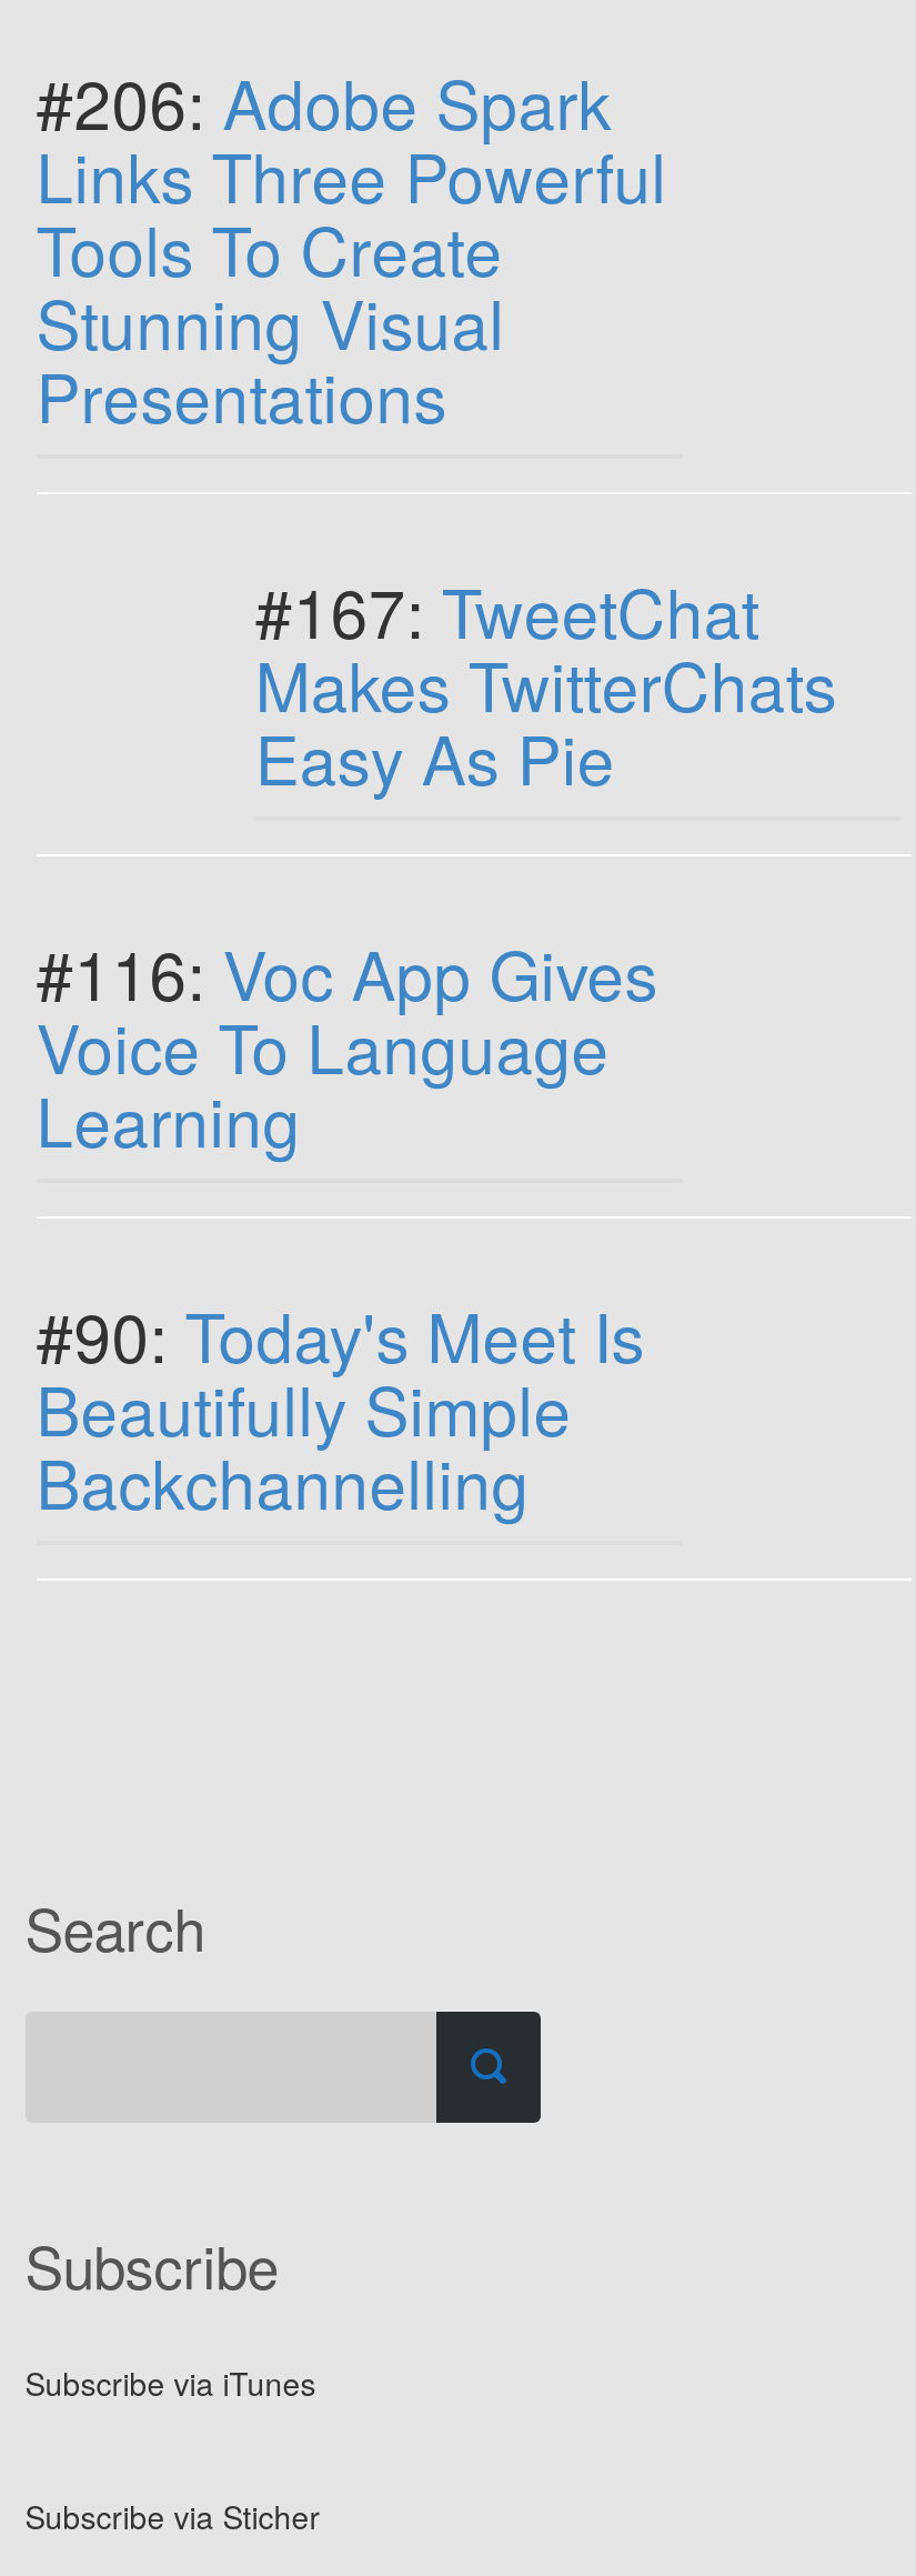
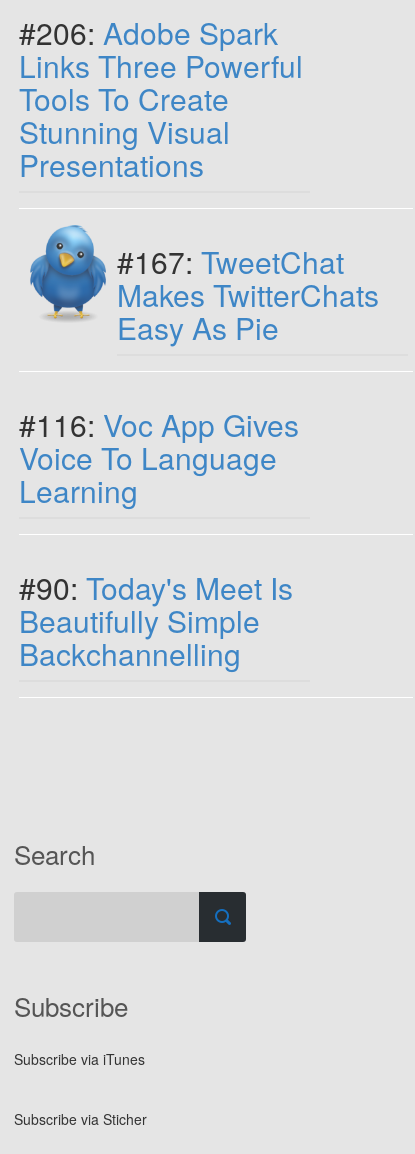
none -> [29,224,107,321] [image]

